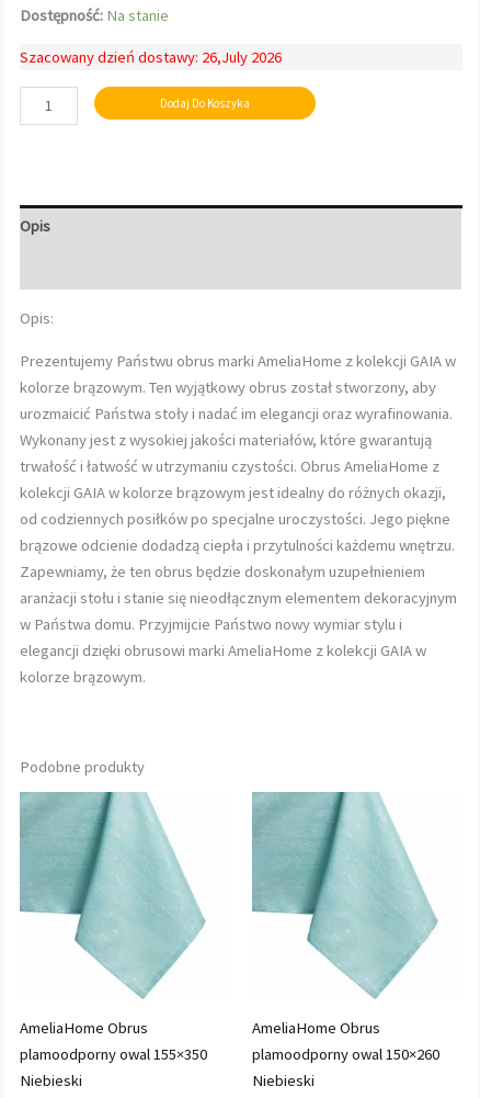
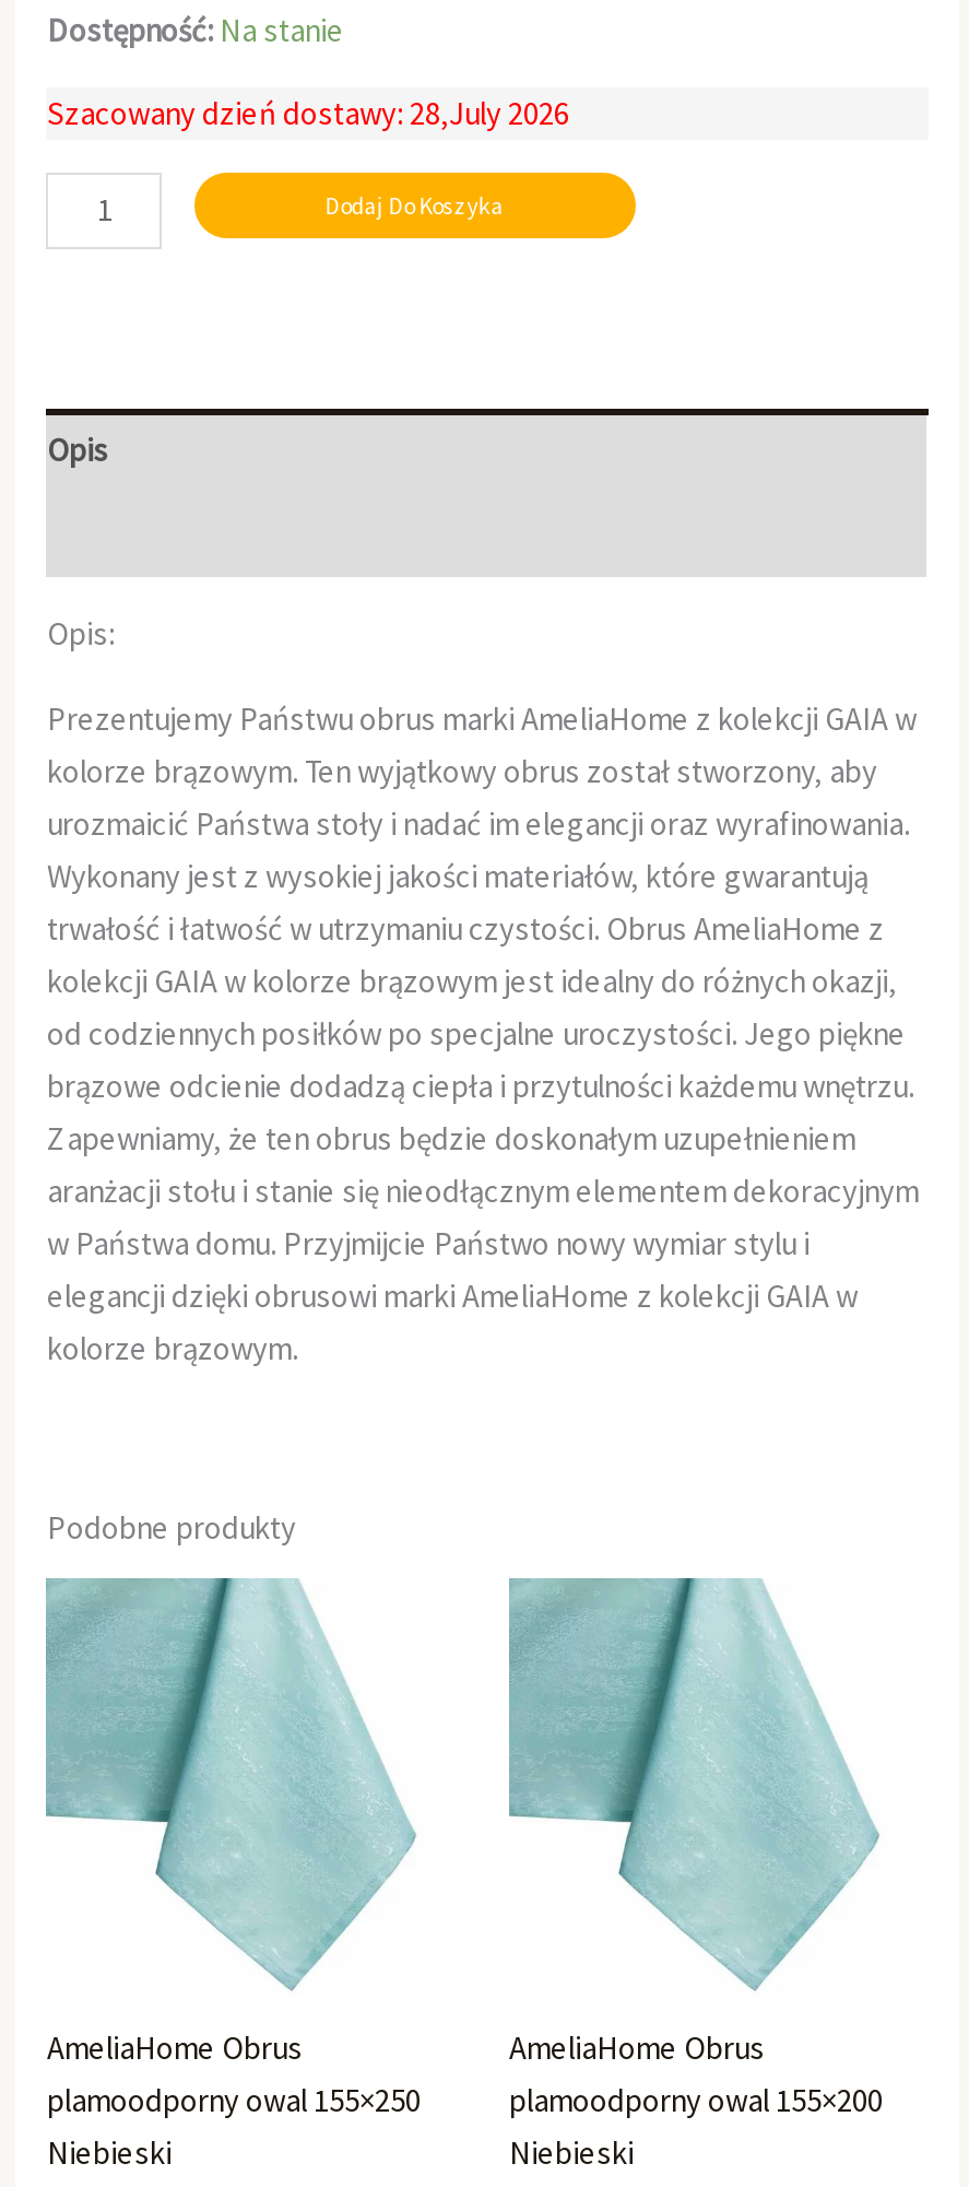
[20,47,282,67] Szacowany dzień dostawy: 26,July 2026 -> [47,95,569,134] Szacowany dzień dostawy: 28,July 2026
[20,1044,208,1064] plamoodporny owal 155×350 -> [47,2081,421,2120] plamoodporny owal 155×250
[252,1044,439,1064] plamoodporny owal 150×260 -> [509,2081,883,2120] plamoodporny owal 155×200

